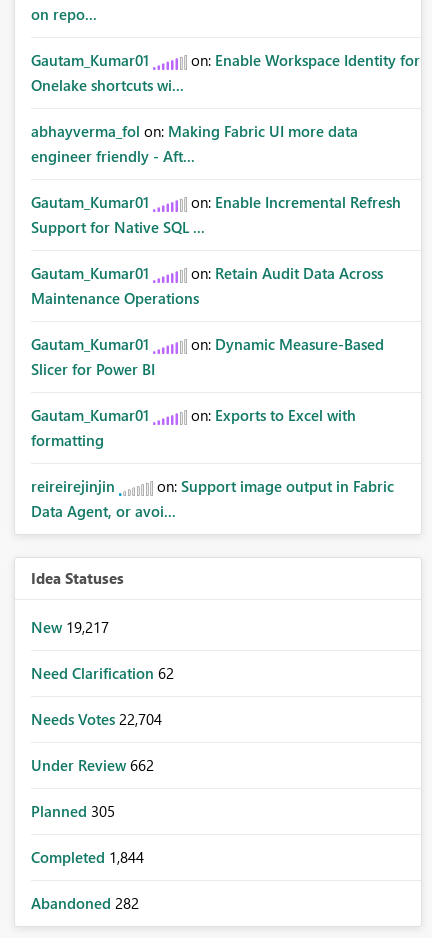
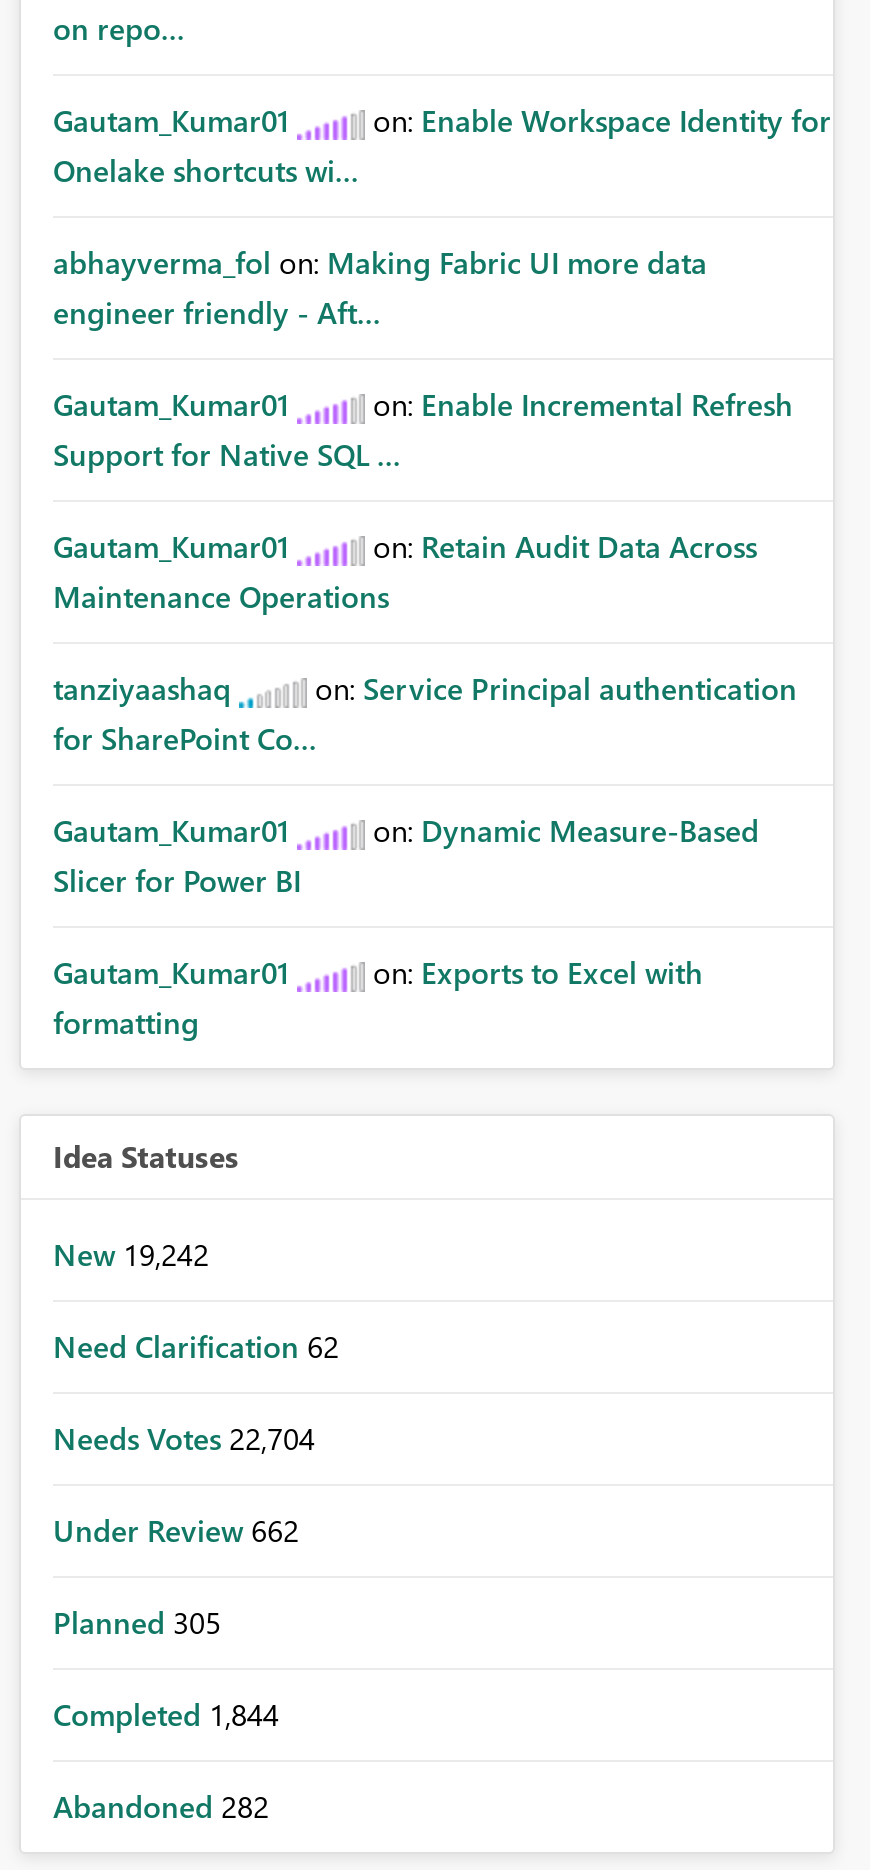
none -> [53,668,797,758] tanziyaashaq | on: Service Principal authentication | for SharePoint Co...
moved [31,334,384,450] -> [53,810,759,1042]: Gautam_Kumar01 | on: Dynamic Measure-Based | Slicer for Power BI | Gautam_Kumar01 | on: Exports to Excel with | formatting
[31,476,394,521] reireirejinjin | on: Support image output in Fabric | Data Agent, or avoi... -> none
[31,617,109,637] New 19,217 -> [53,1234,209,1274] New 19,242

